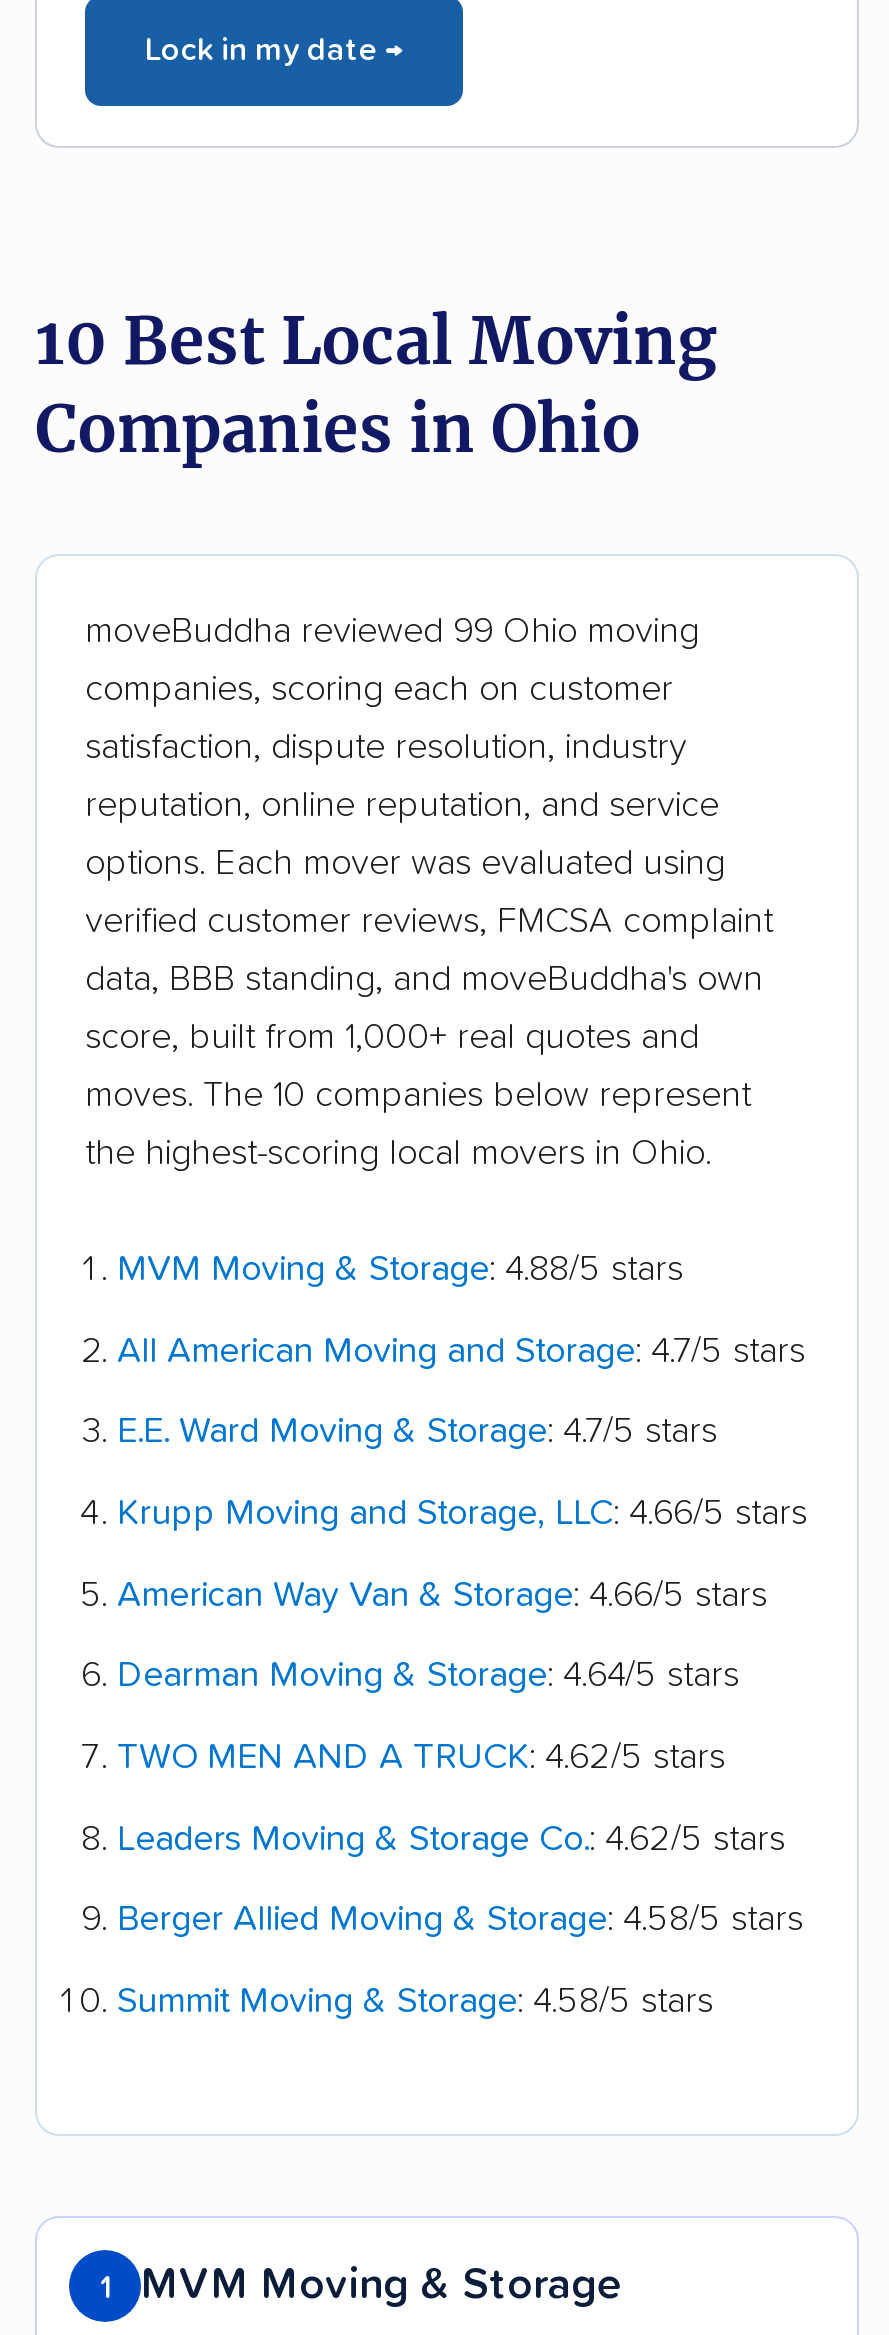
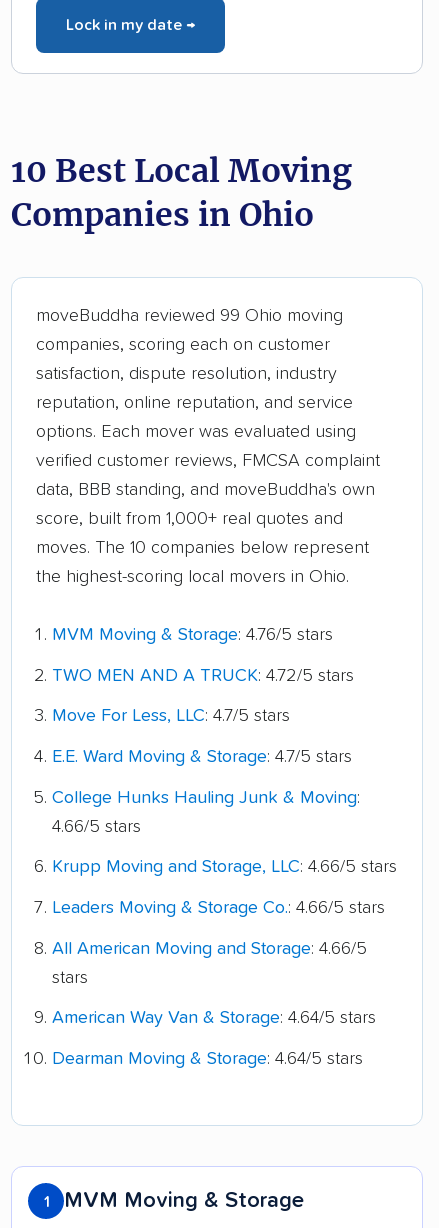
[117,1252,805,1369] MVM Moving & Storage: 4.88/5 stars | All American Moving and Storage: 4.7/5 stars -> [52,626,354,725] MVM Moving & Storage: 4.76/5 stars | TWO MEN AND A TRUCK: 4.72/5 stars | Move For Less, LLC: 4.7/5 stars
none -> [52,789,360,836] College Hunks Hauling Junk & Moving: | 4.66/5 stars
moved [117,1496,807,1532] -> [52,858,397,876]: Krupp Moving and Storage, LLC: 4.66/5 stars
[117,1577,767,1613] American Way Van & Storage: 4.66/5 stars -> [52,899,385,1027] Leaders Moving & Storage Co.: 4.66/5 stars | All American Moving and Storage: 4.66/5 | stars | American Way Van & Storage: 4.64/5 stars
moved [117,1658,739,1694] -> [52,1050,363,1068]: Dearman Moving & Storage: 4.64/5 stars
[117,1740,803,2020] TWO MEN AND A TRUCK: 4.62/5 stars | Leaders Moving & Storage Co.: 4.62/5 stars | Berger Allied Moving & Storage: 4.58/5 stars | Summit Moving & Storage: 4.58/5 stars -> none

